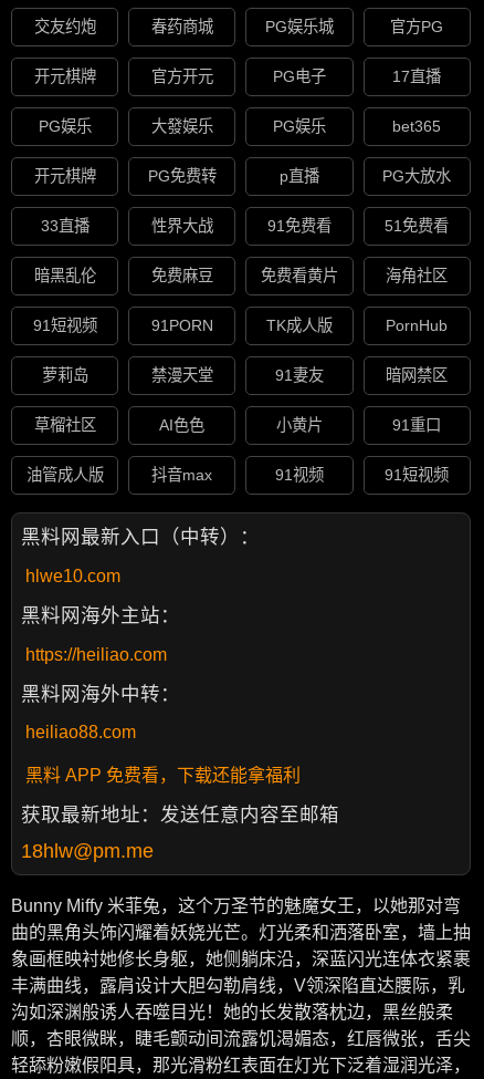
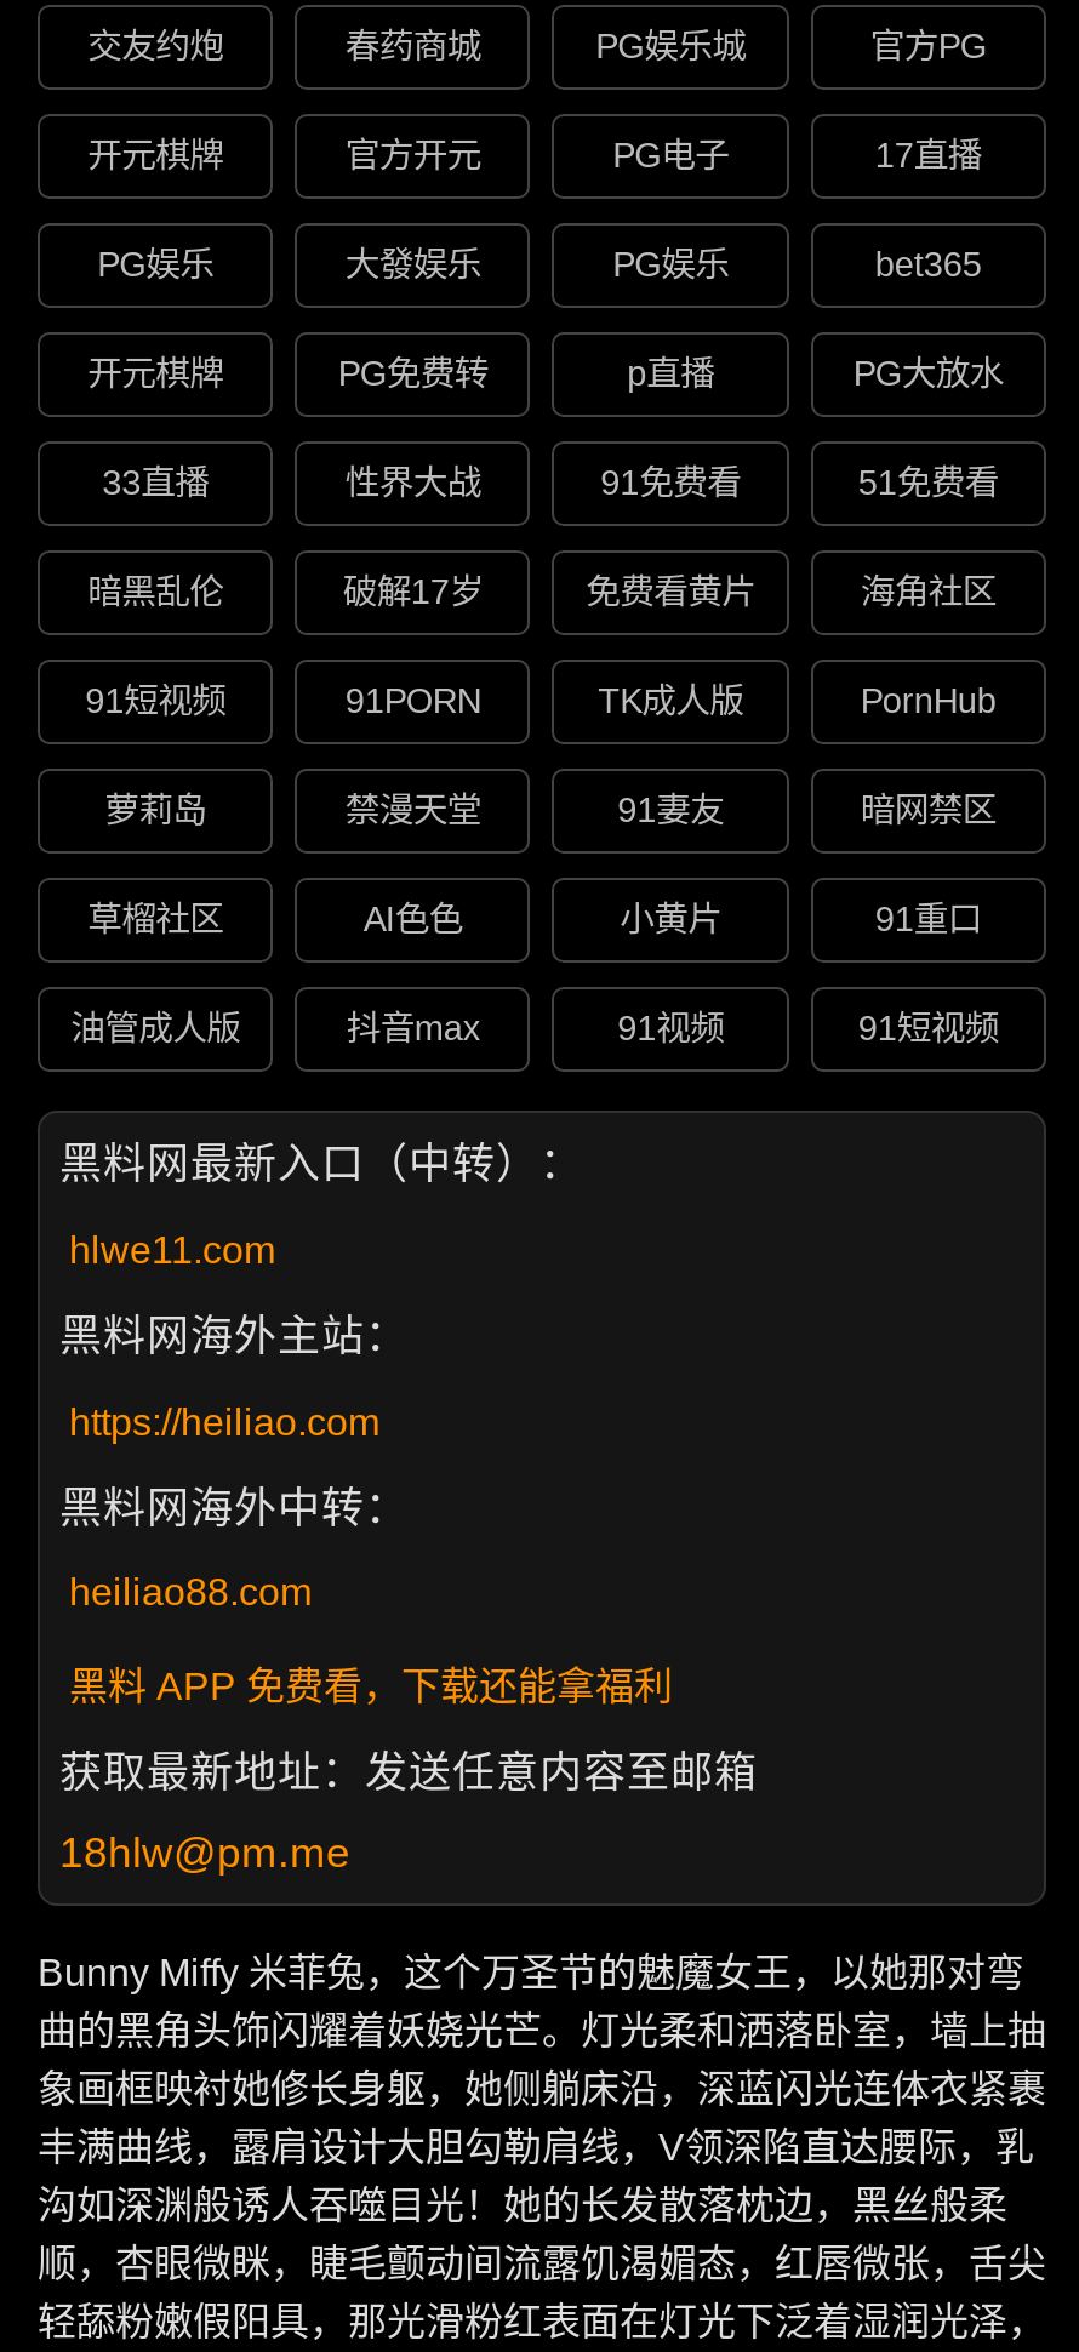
[151,267,213,285] 免费麻豆 -> [343,573,483,612] 破解17岁
[25,566,120,585] hlwe10.com -> [69,1229,275,1270] hlwe11.com

